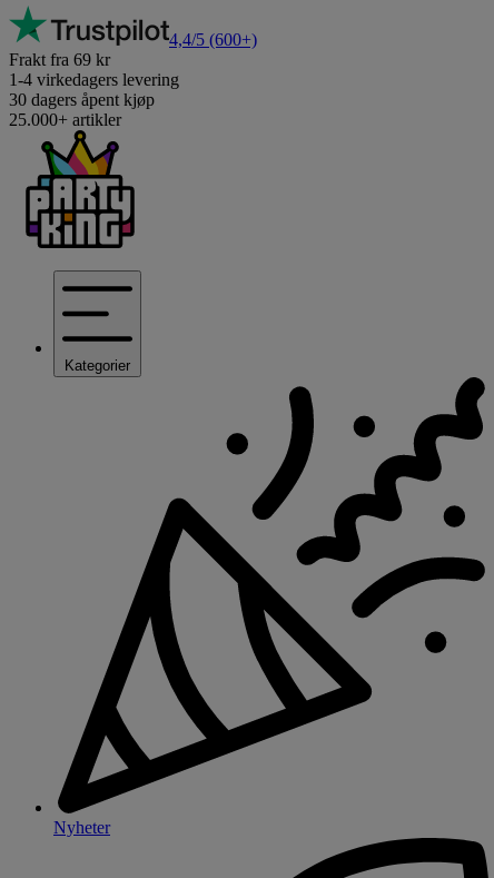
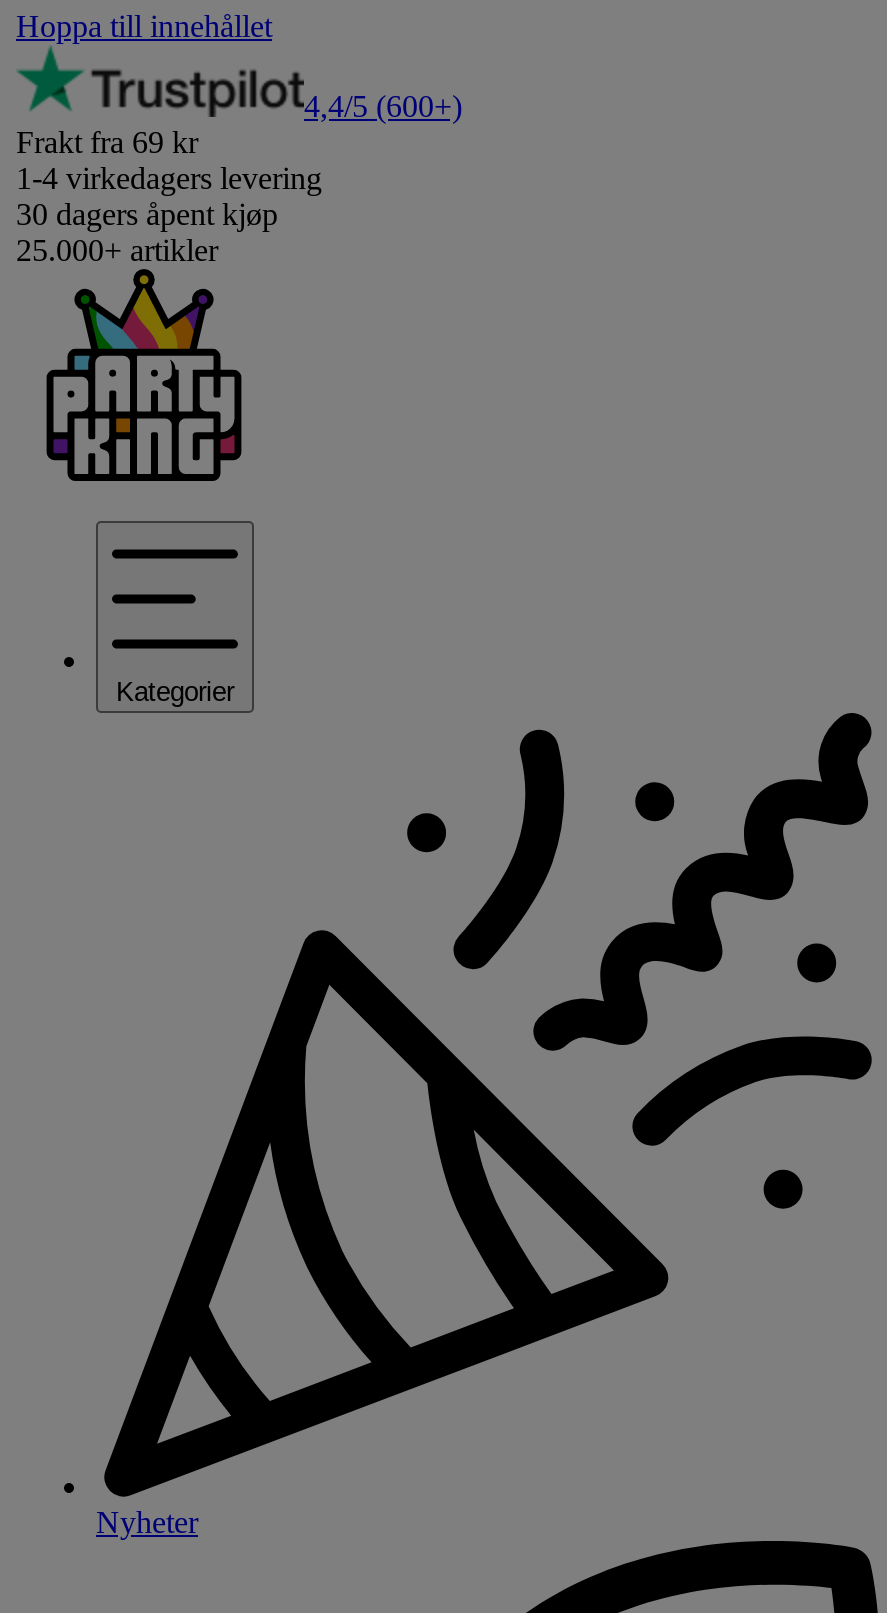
none -> [16,9,272,43] Hoppa till innehållet

